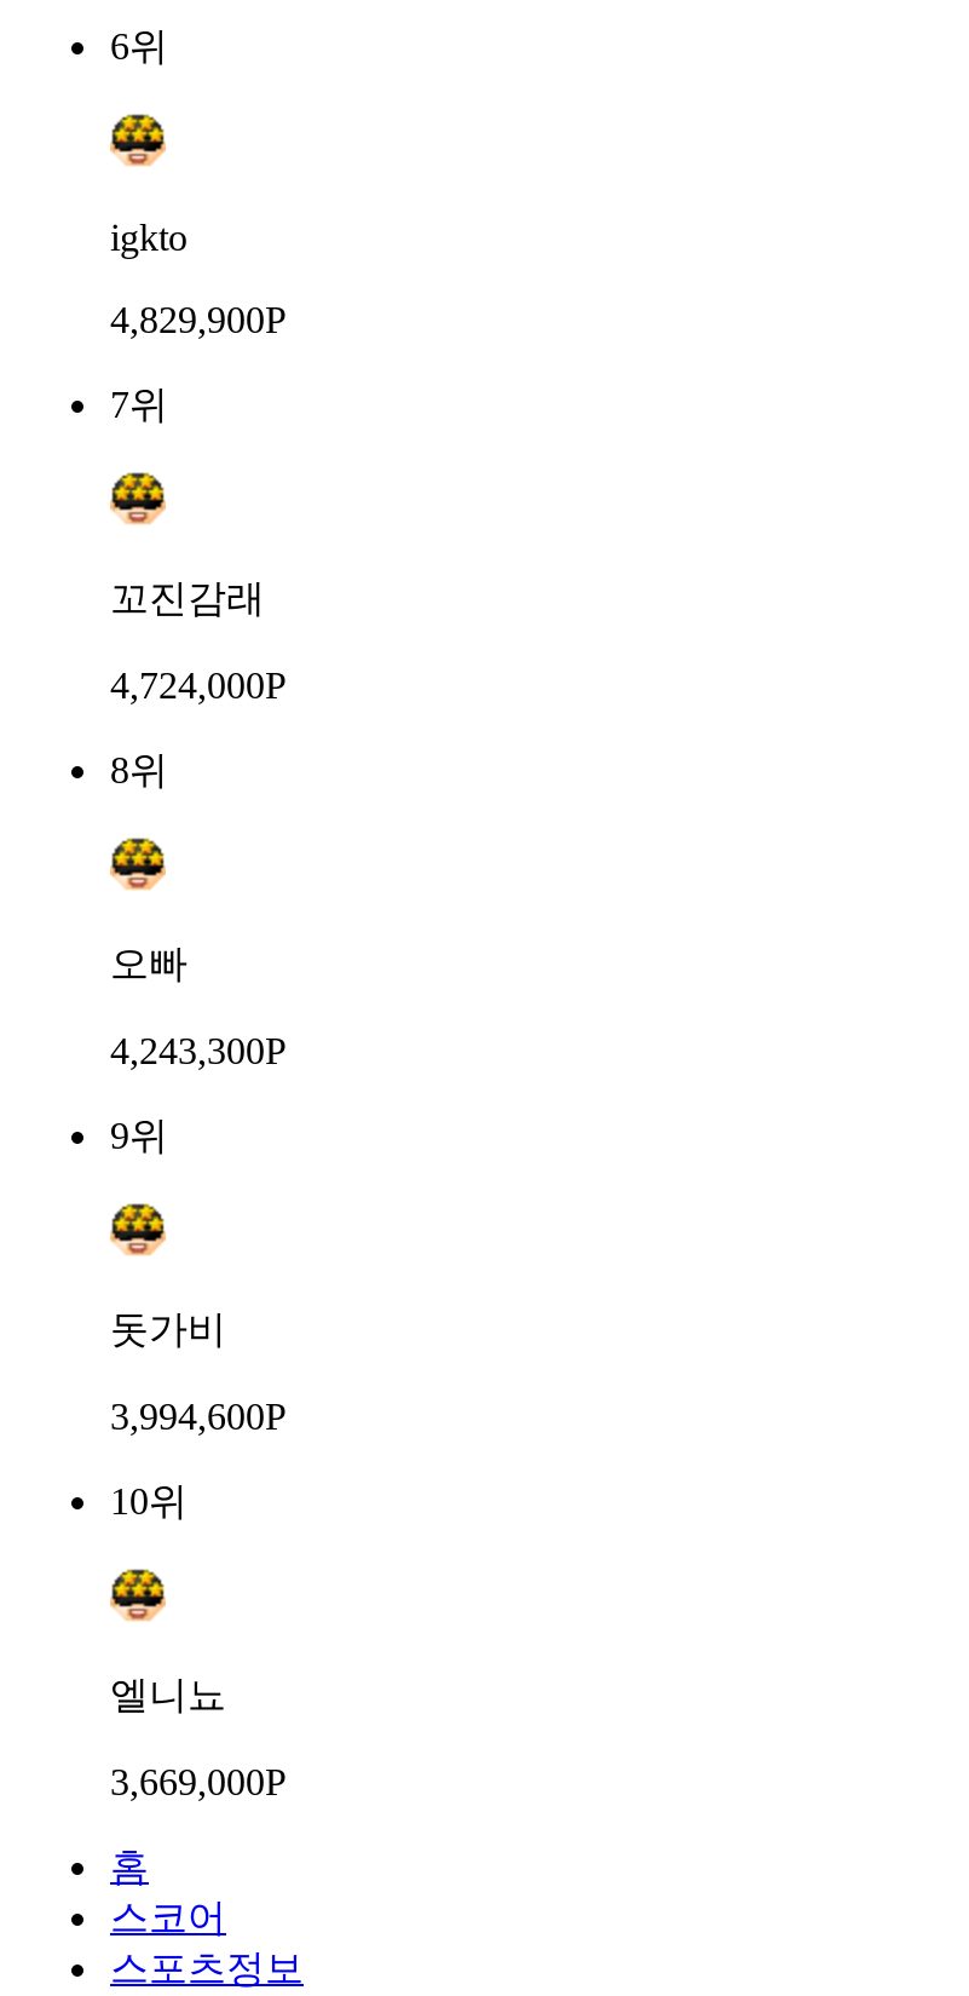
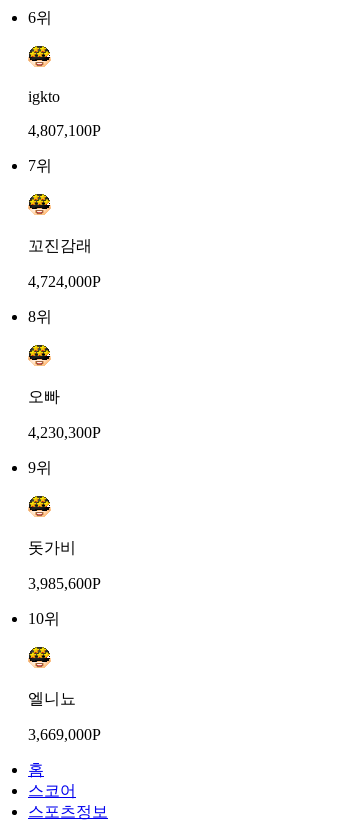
[110,300,287,341] 4,829,900P -> [28,122,101,139] 4,807,100P
[110,1031,287,1072] 4,243,300P -> [28,424,101,441] 4,230,300P
[110,1397,287,1438] 3,994,600P -> [28,575,101,592] 3,985,600P

